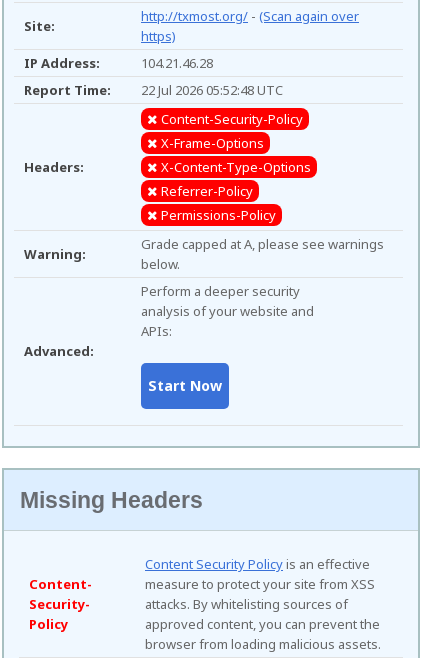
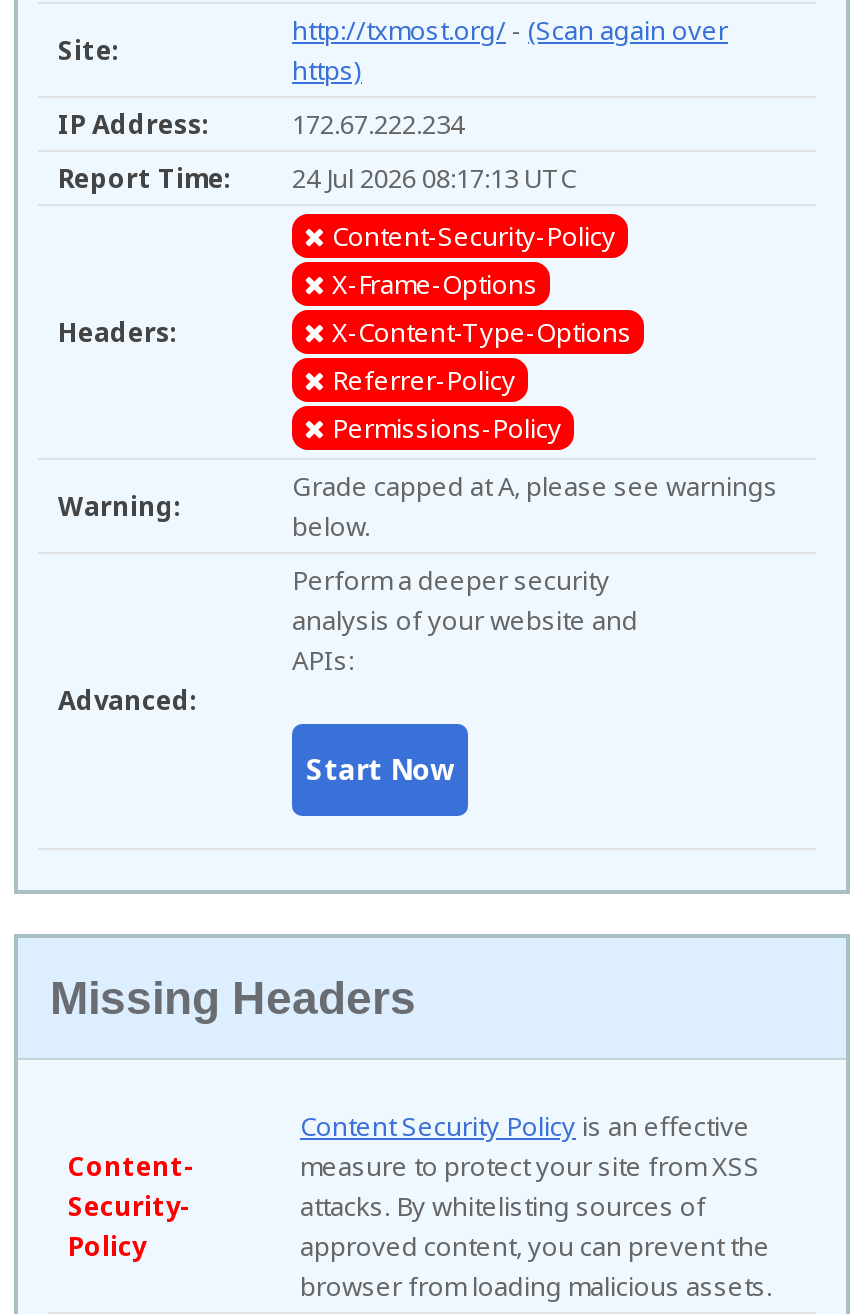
[141,54,213,72] 104.21.46.28 -> [292,107,464,143] 172.67.222.234
[24,81,283,99] Report Time: 22 Jul 2026 05:52:48 UTC -> [58,161,576,197] Report Time: 24 Jul 2026 08:17:13 UTC

